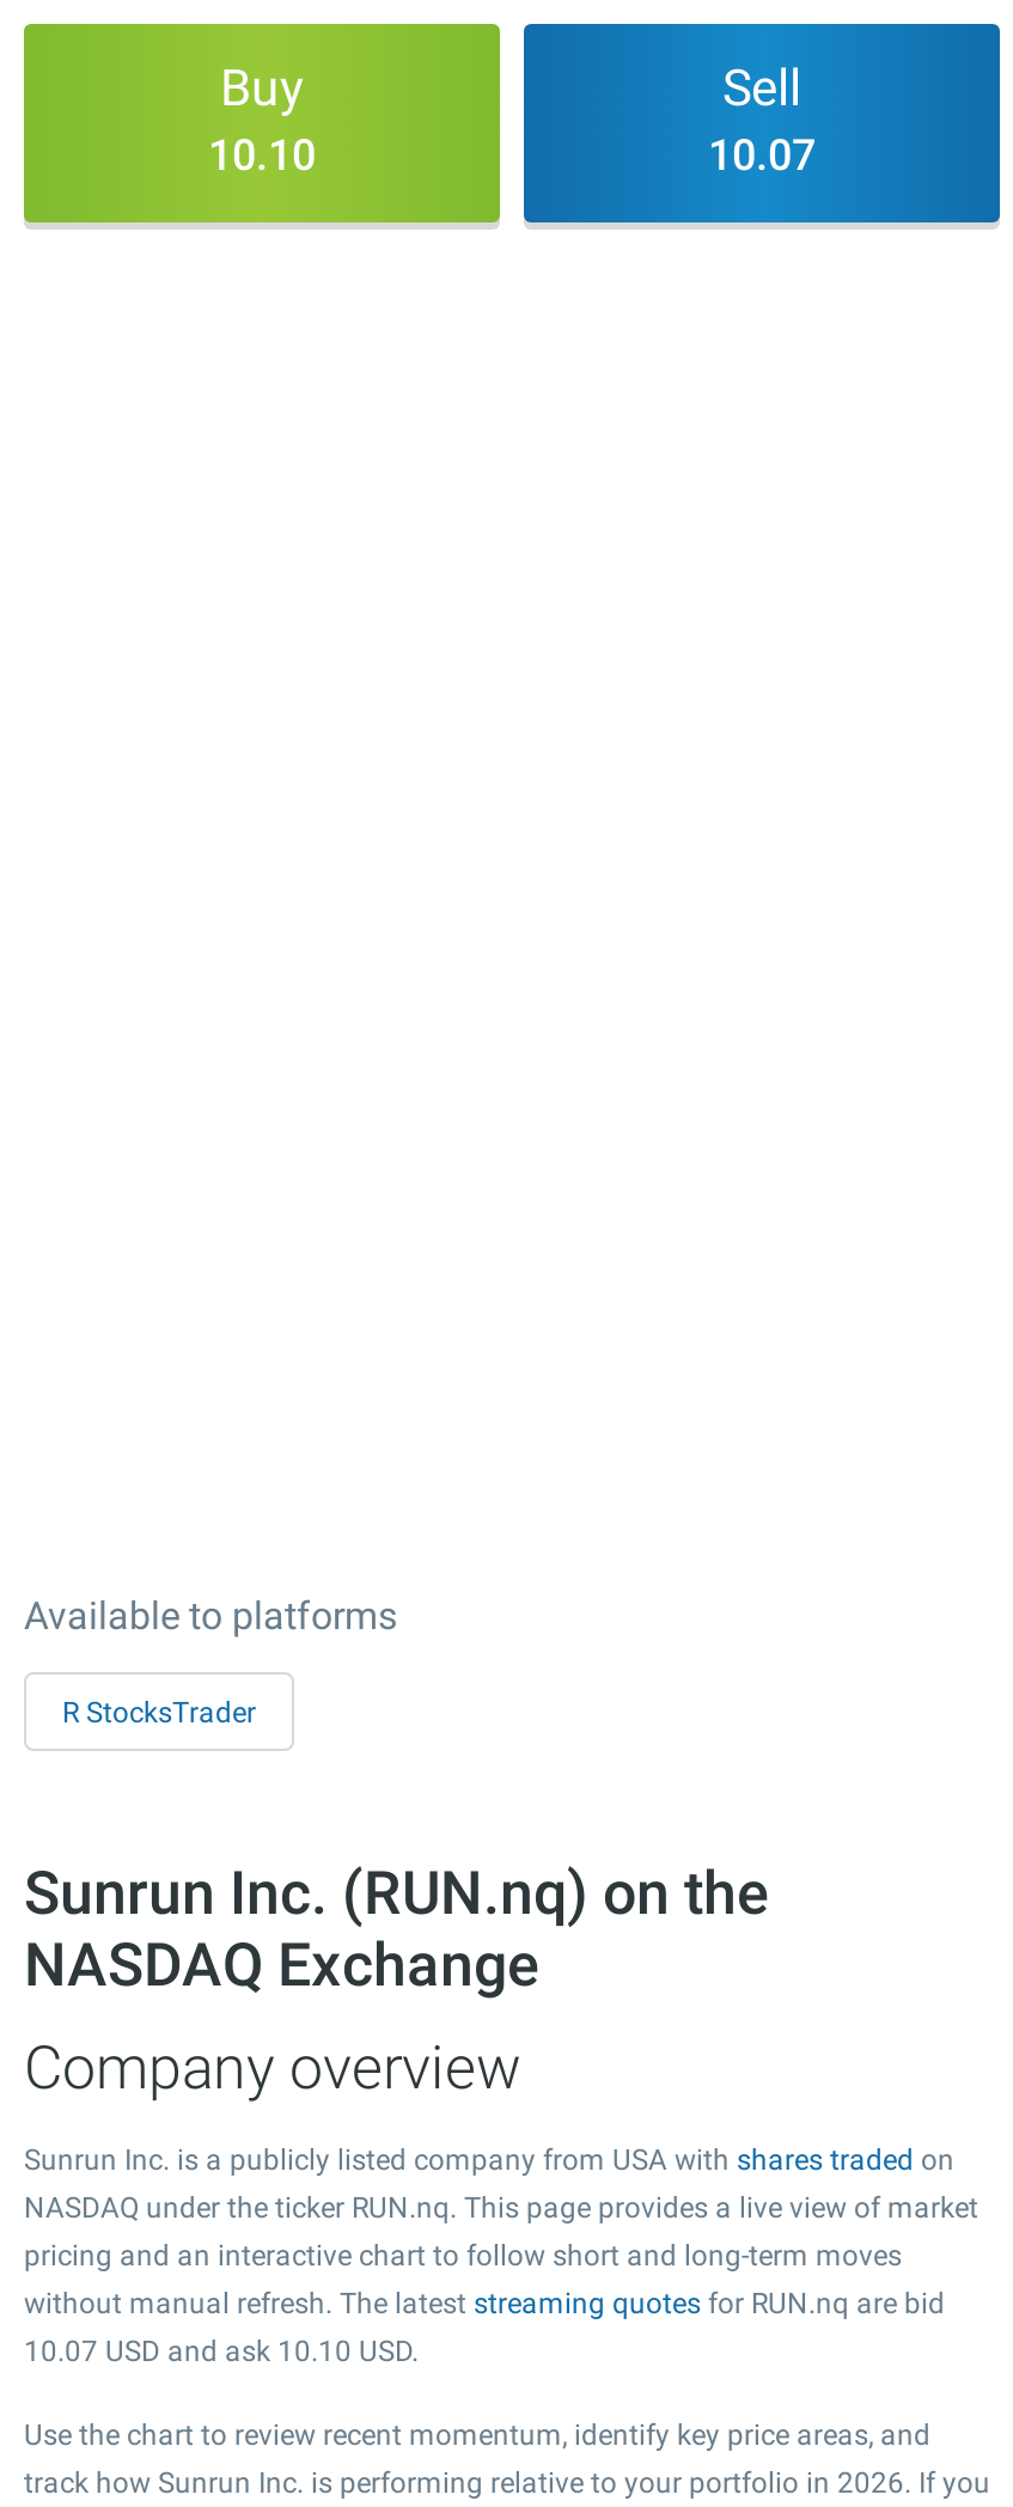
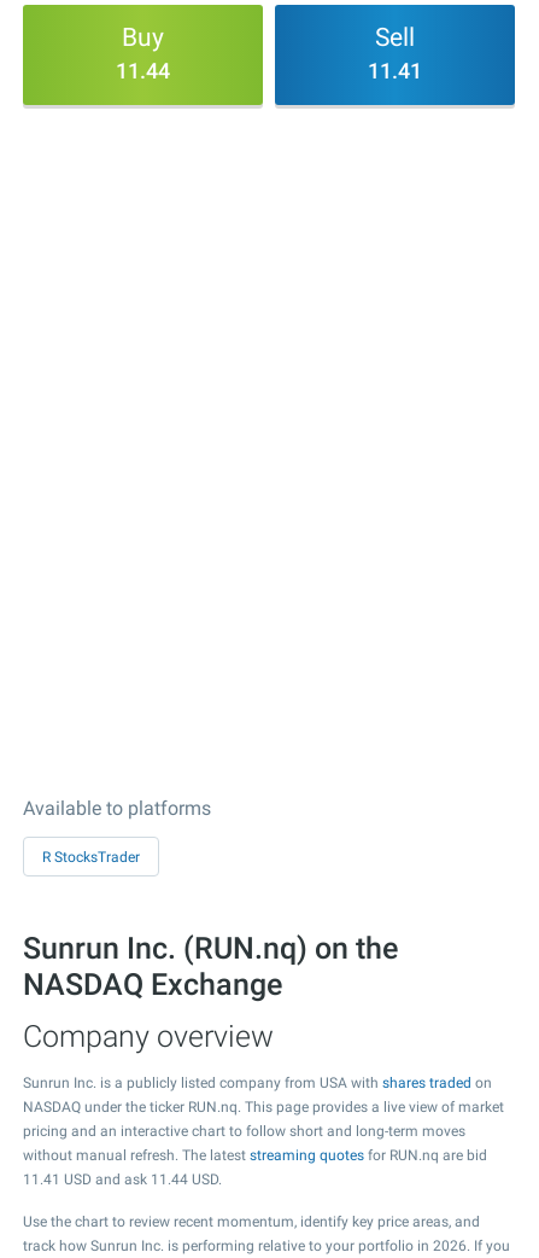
[208,129,316,179] 10.10 -> [116,58,170,83] 11.44
[708,129,816,179] 10.07 -> [368,58,422,83] 11.41
[24,2335,419,2368] 10.07 USD and ask 10.10 USD. -> [23,1171,222,1188] 11.41 USD and ask 11.44 USD.

